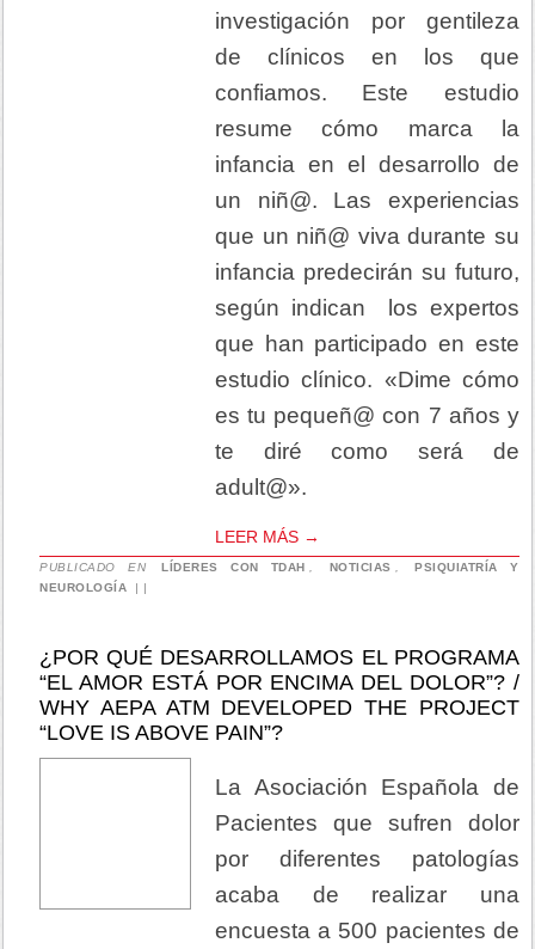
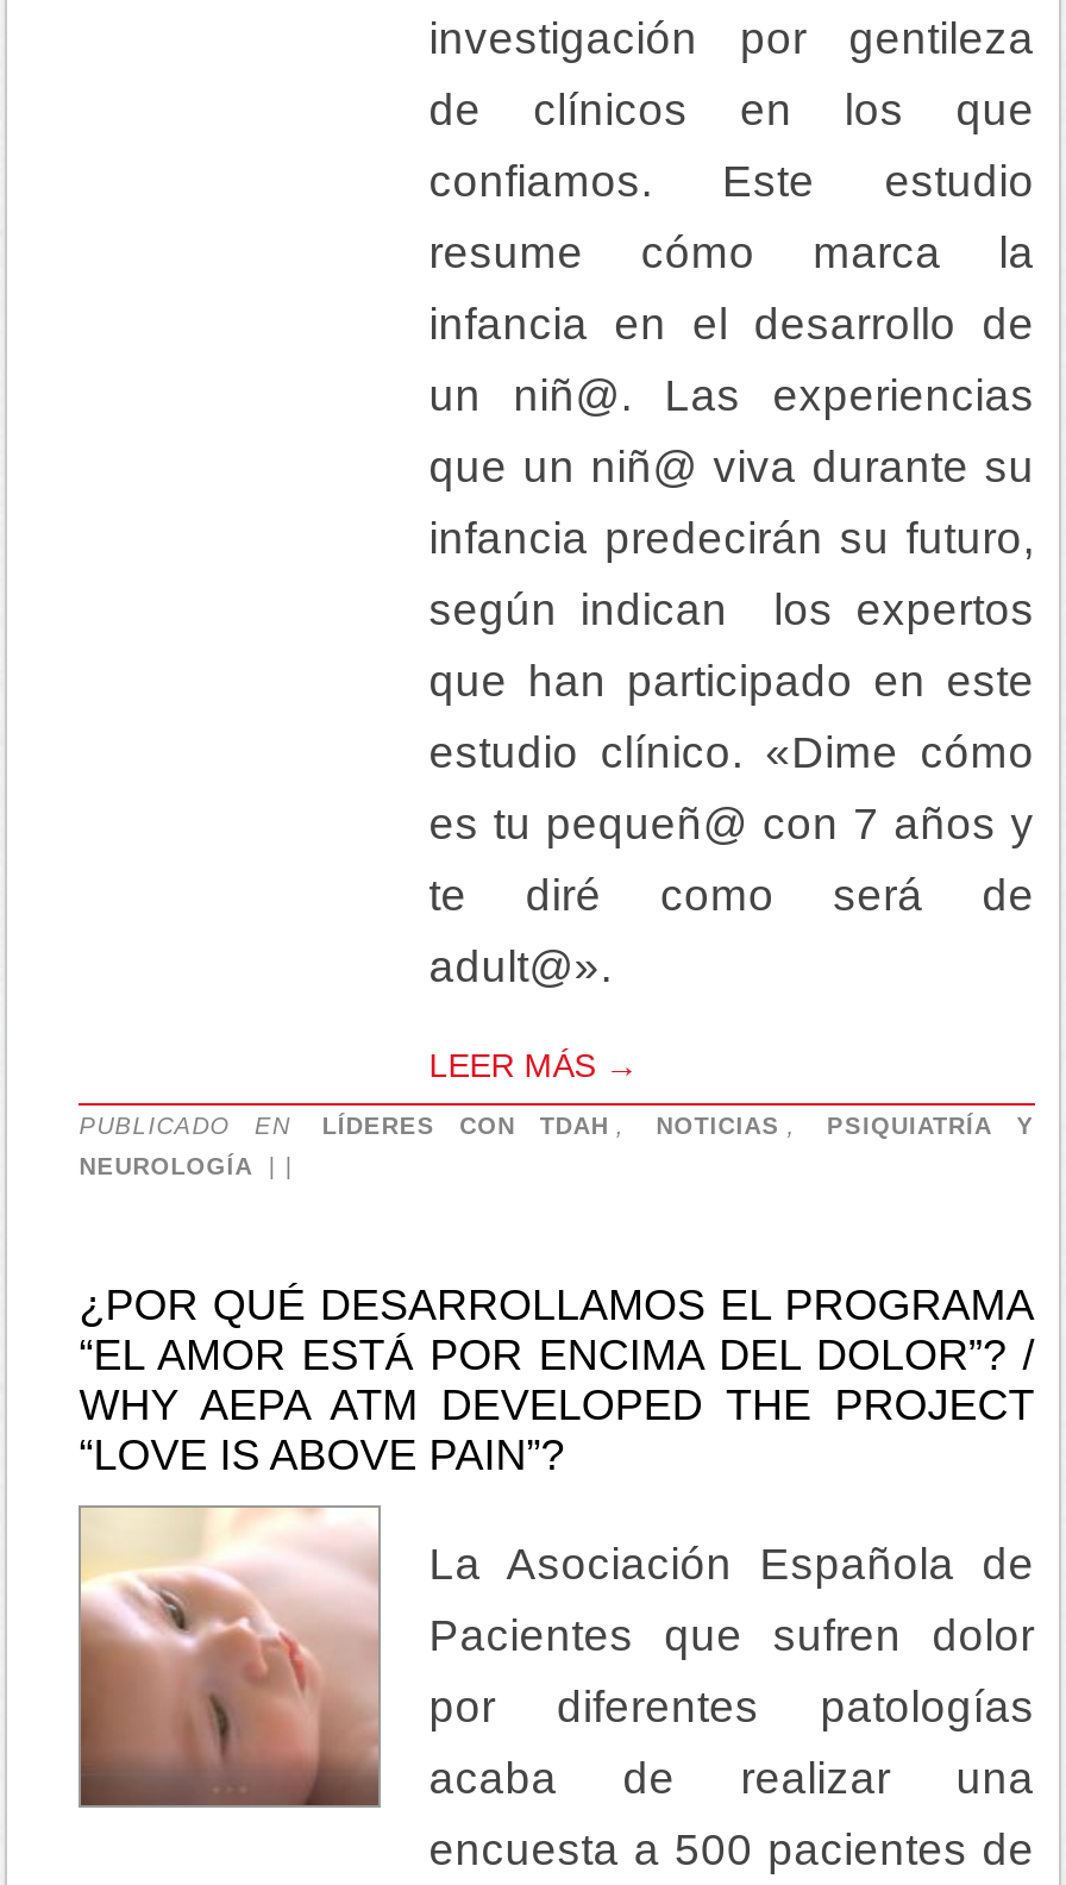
none -> [79,1505,381,1808] [image]

